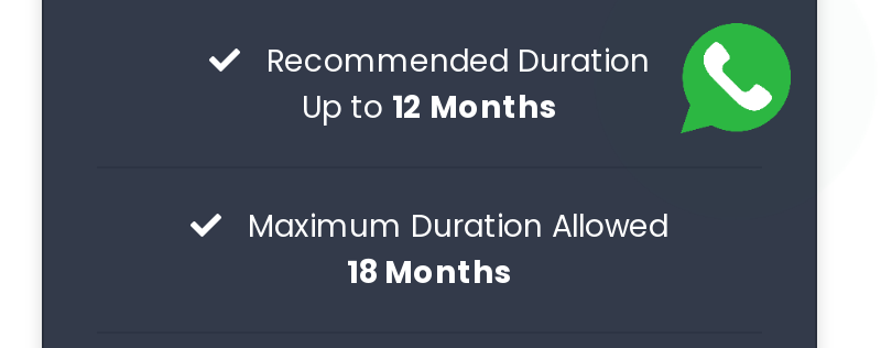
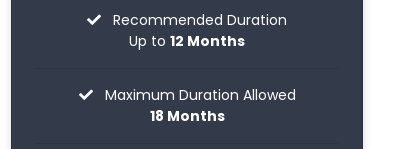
[681,22,793,134] [image] -> none

